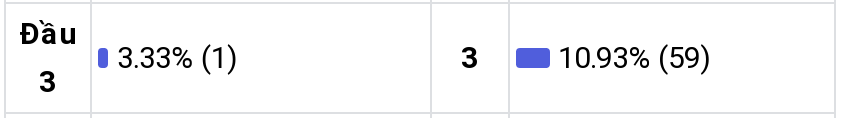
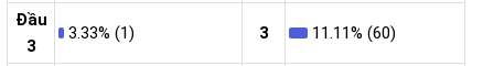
[461,40,710,76] 3 10.93% (59) -> [259,23,396,43] 3 11.11% (60)

